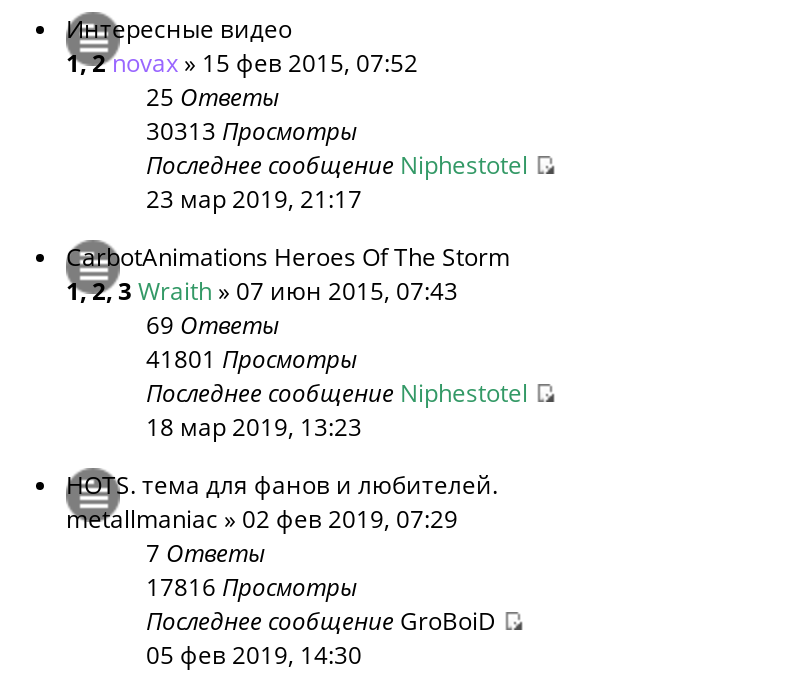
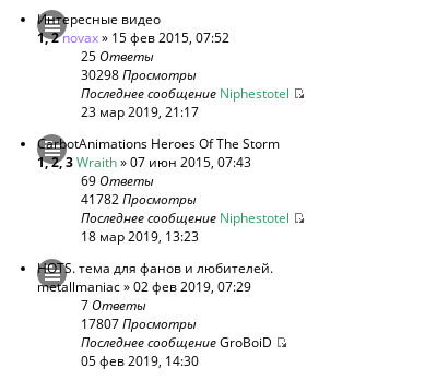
[146,114,358,148] 30313 Просмотры -> [81,66,197,84] 30298 Просмотры
[146,342,358,376] 41801 Просмотры -> [81,190,197,209] 41782 Просмотры
[146,570,358,604] 17816 Просмотры -> [81,314,197,333] 17807 Просмотры

